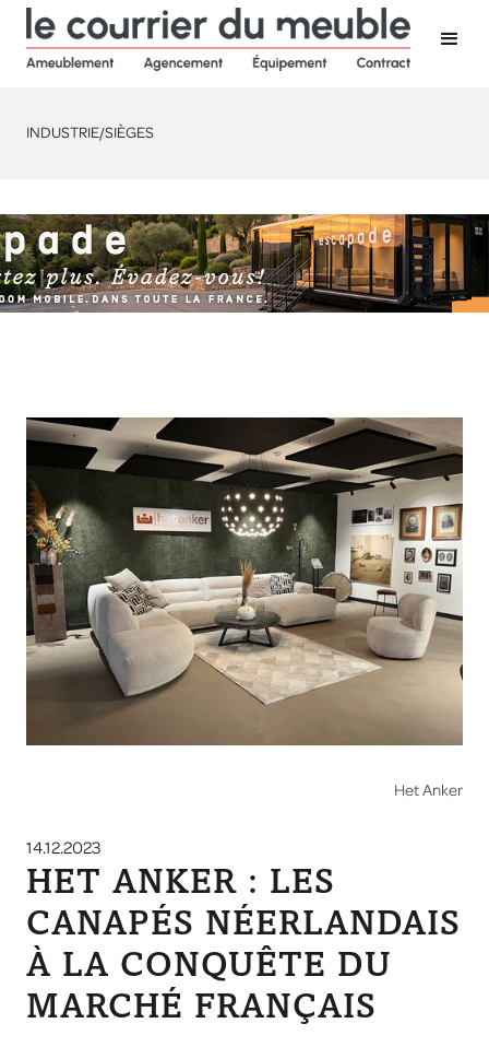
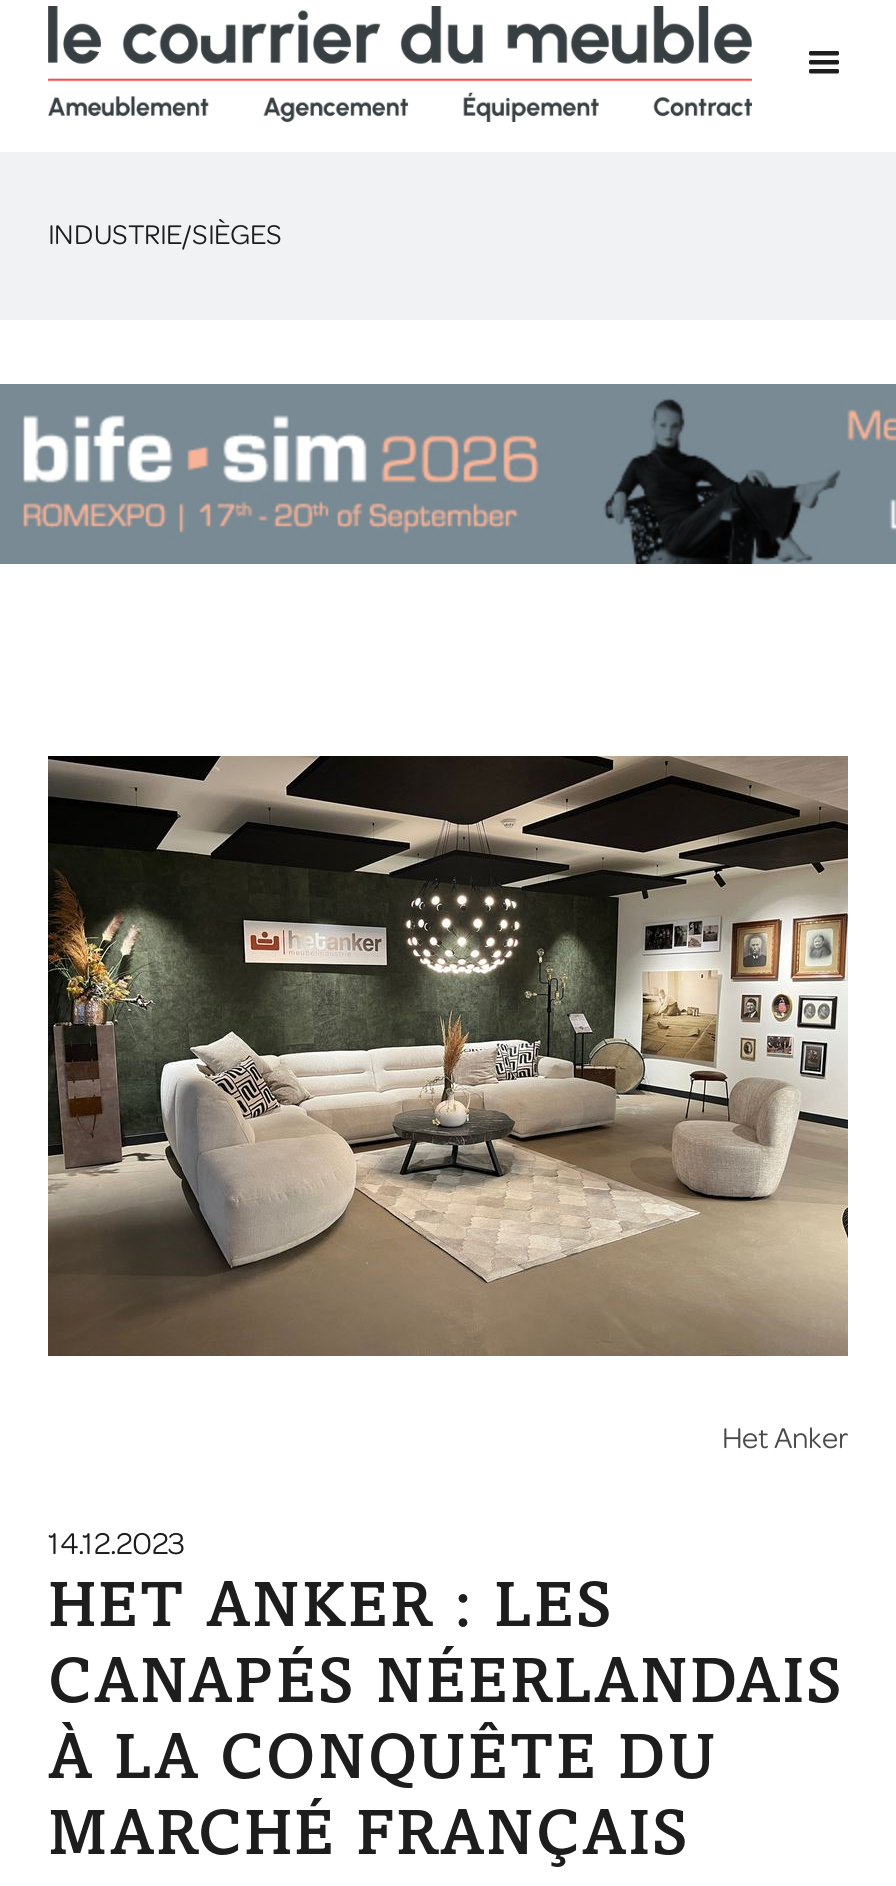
[3,213,486,314] [image] -> [6,382,890,566] [image]

